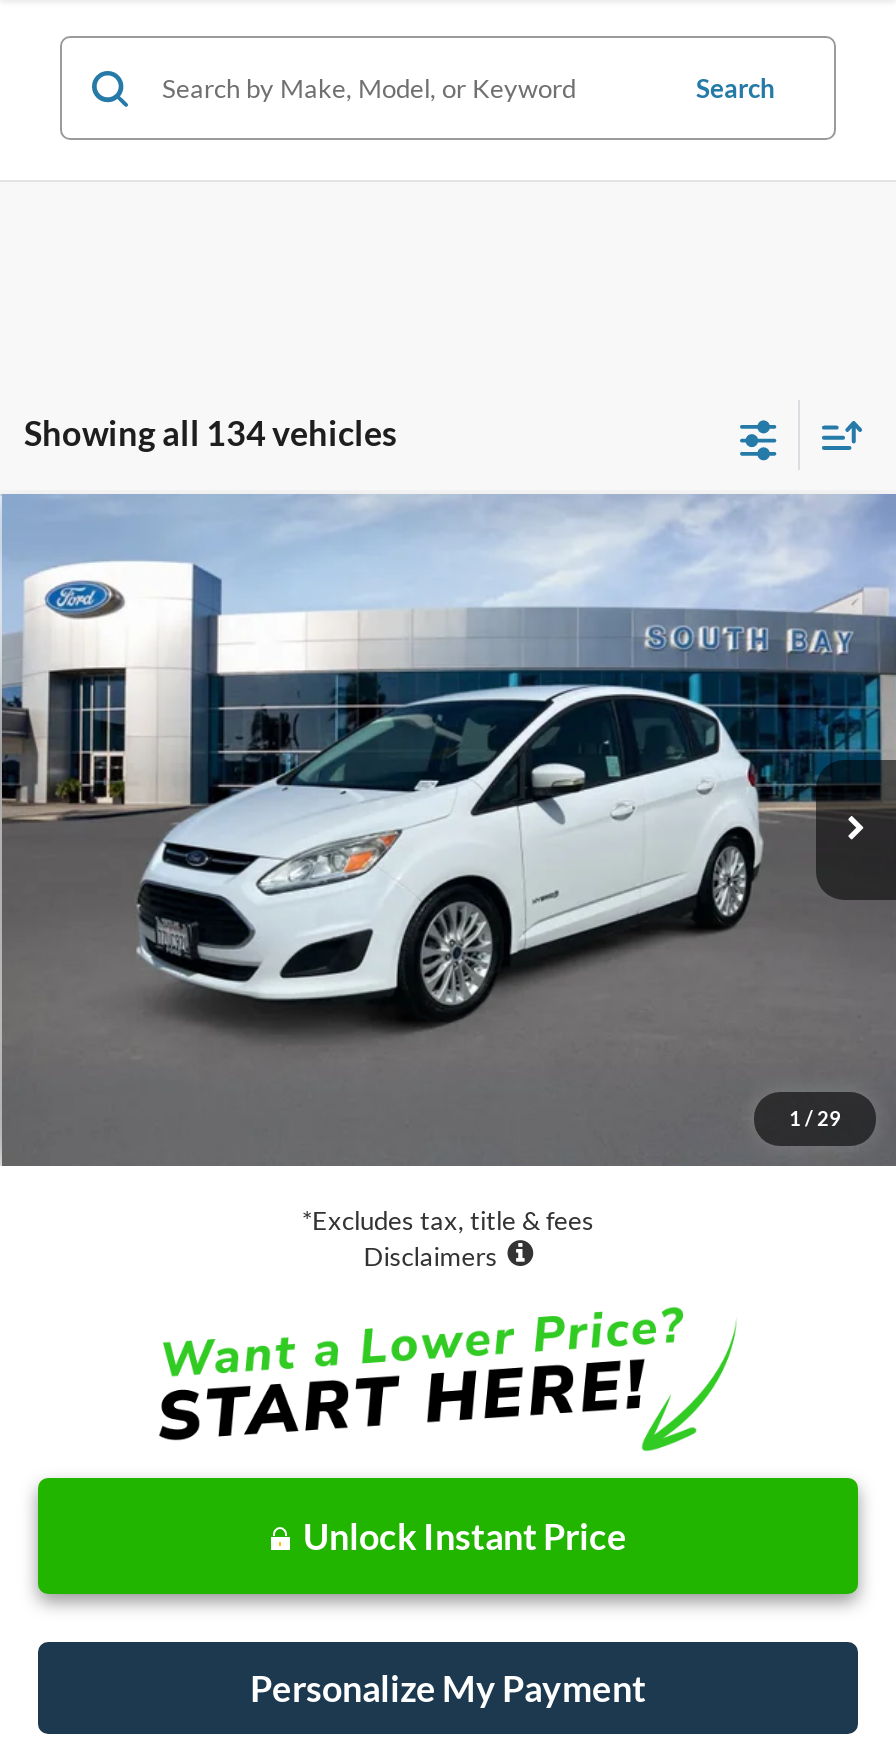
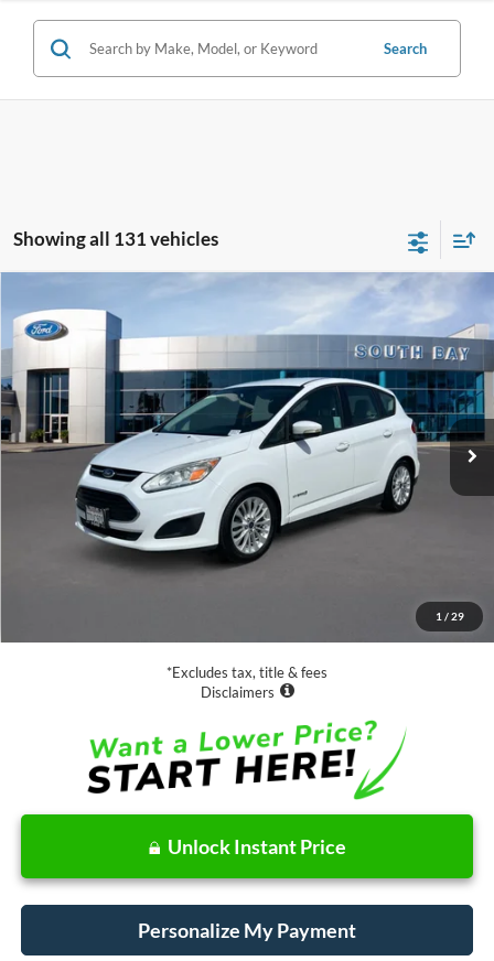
[24,412,396,454] Showing all 134 vehicles -> [13,227,218,250] Showing all 131 vehicles

